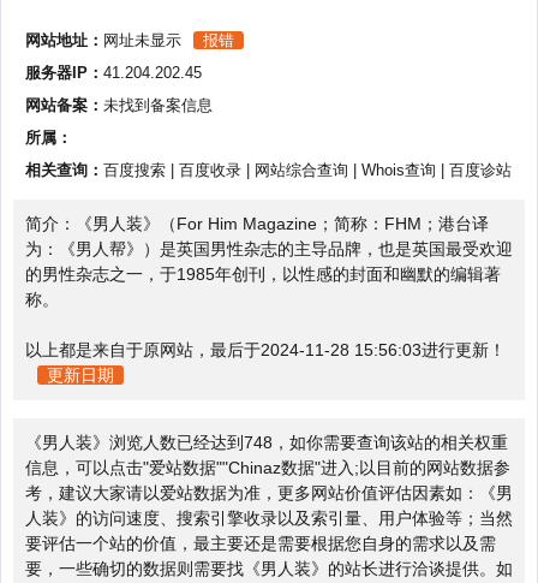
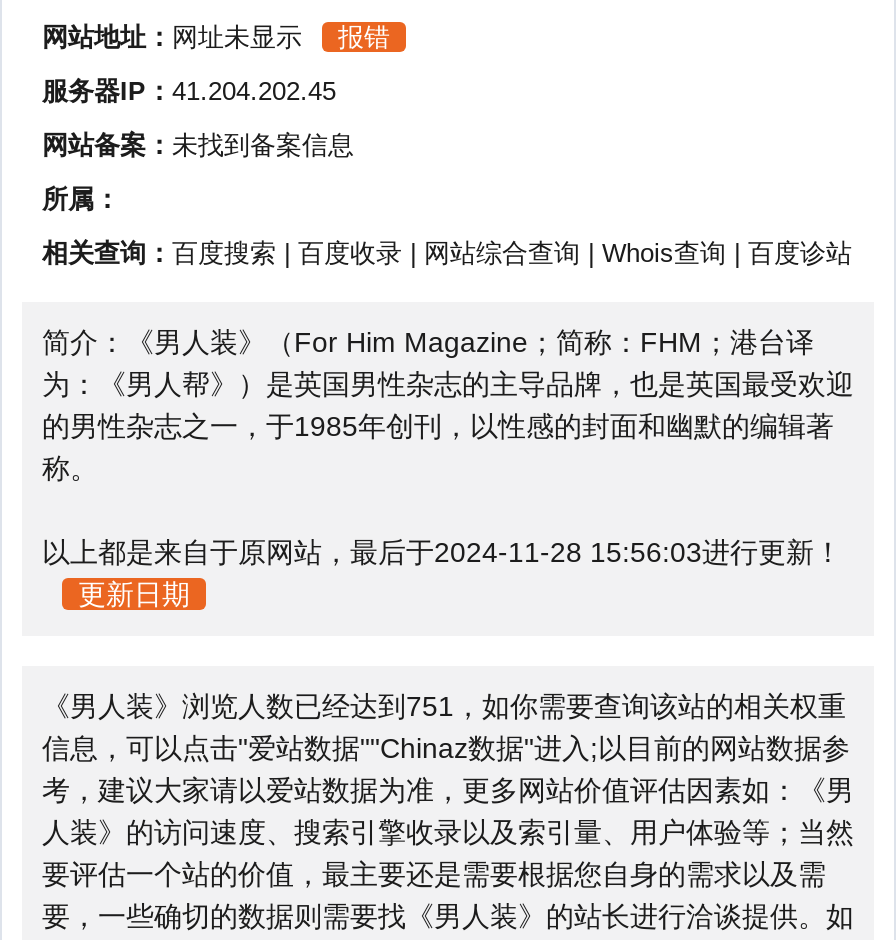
[25,433,508,452] 《男人装》浏览人数已经达到748，如你需要查询该站的相关权重 -> [42,690,846,722] 《男人装》浏览人数已经达到751，如你需要查询该站的相关权重

